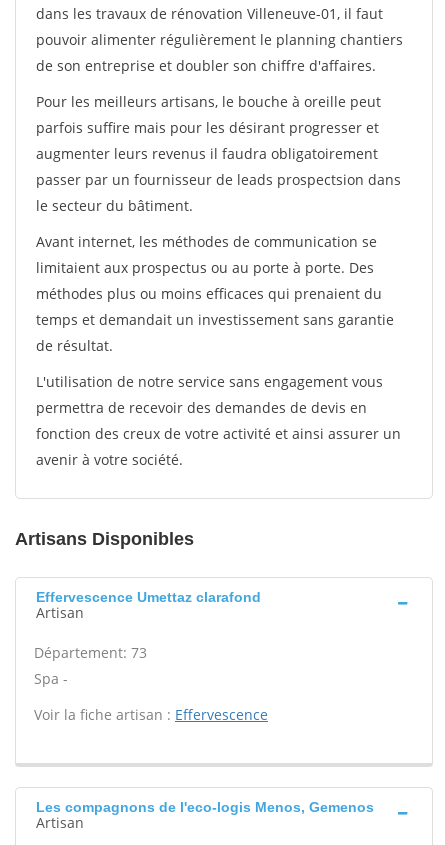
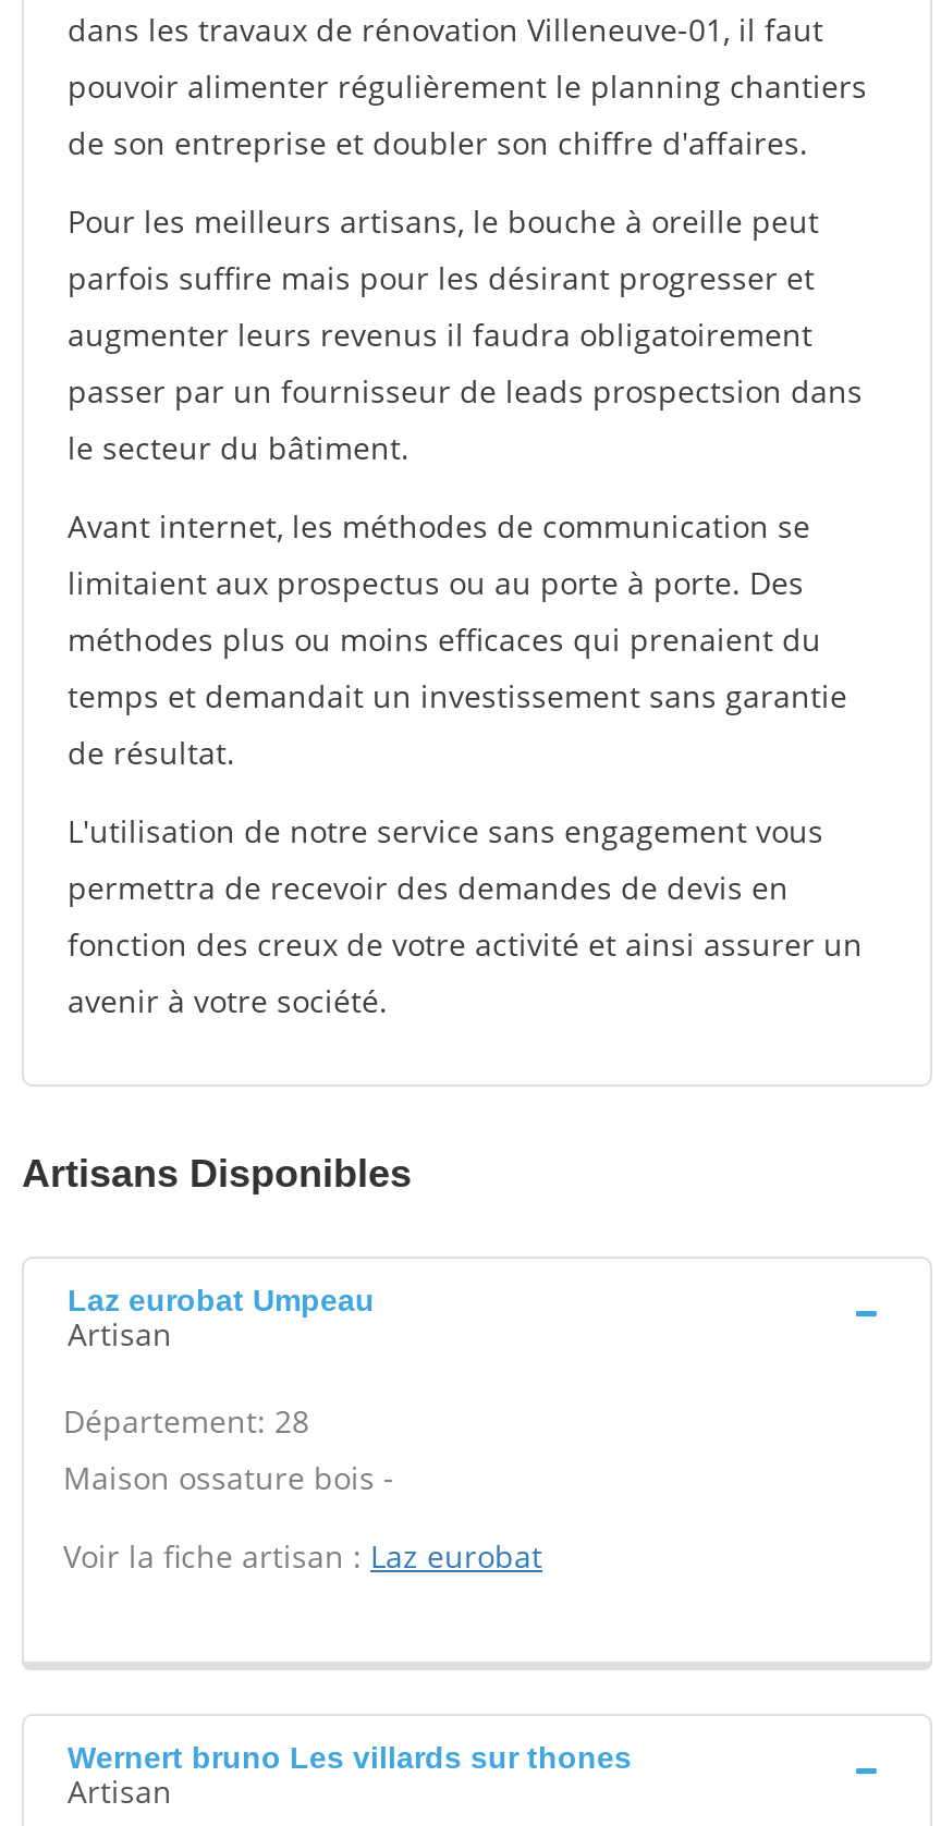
[36,589,261,605] Effervescence Umettaz clarafond -> [68,1283,375,1318] Laz eurobat Umpeau
[34,643,147,688] Département: 73 | Spa - -> [63,1400,394,1498] Département: 28 | Maison ossature bois -
[34,705,268,724] Voir la fiche artisan : Effervescence -> [63,1535,542,1577] Voir la fiche artisan : Laz eurobat
[36,799,374,815] Les compagnons de l'eco-logis Menos, Gemenos -> [68,1740,632,1775] Wernert bruno Les villards sur thones

